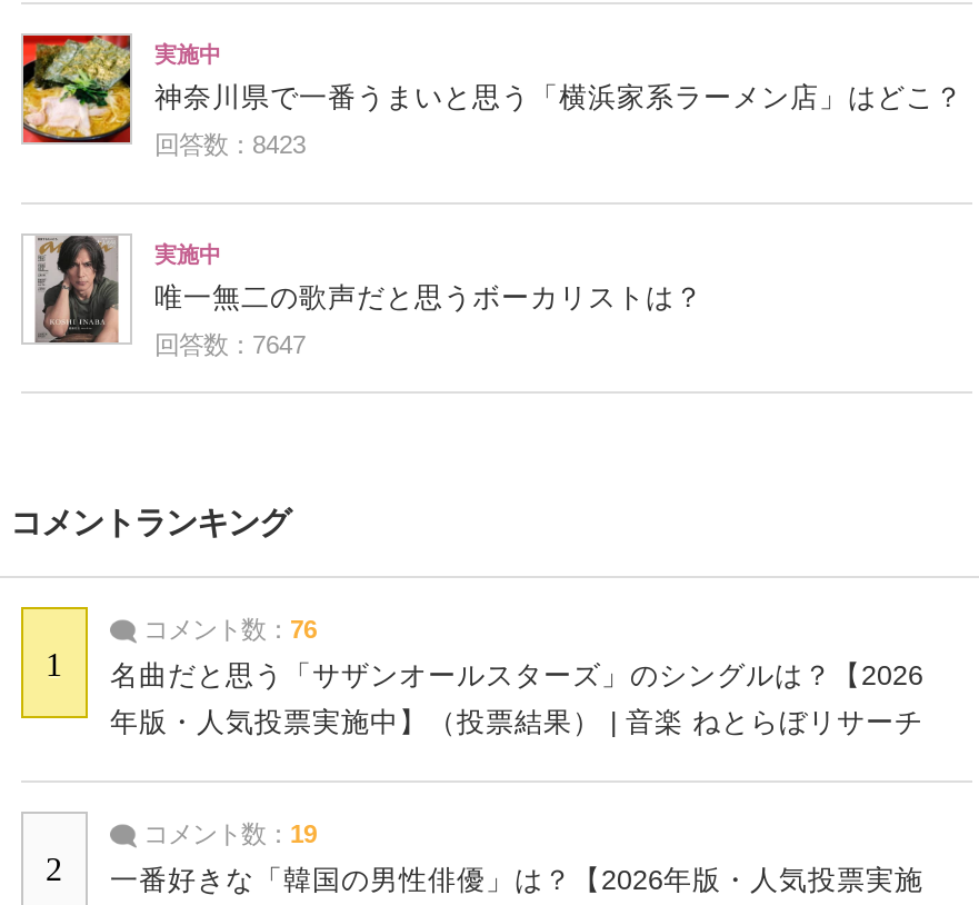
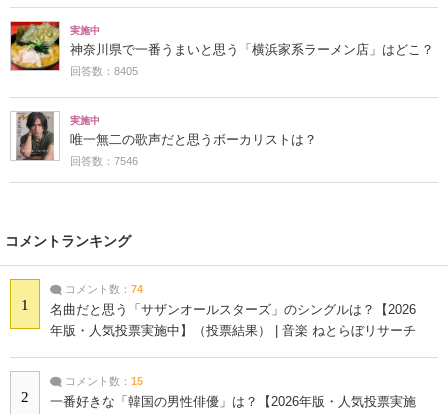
[154,131,306,158] 回答数：8423 -> [70,65,138,77] 回答数：8405
[154,331,306,358] 回答数：7647 -> [70,155,138,167] 回答数：7546
[137,616,317,642] コメント数：76 -> [62,283,143,295] コメント数：74
[137,820,317,847] コメント数：19 -> [62,375,143,387] コメント数：15

